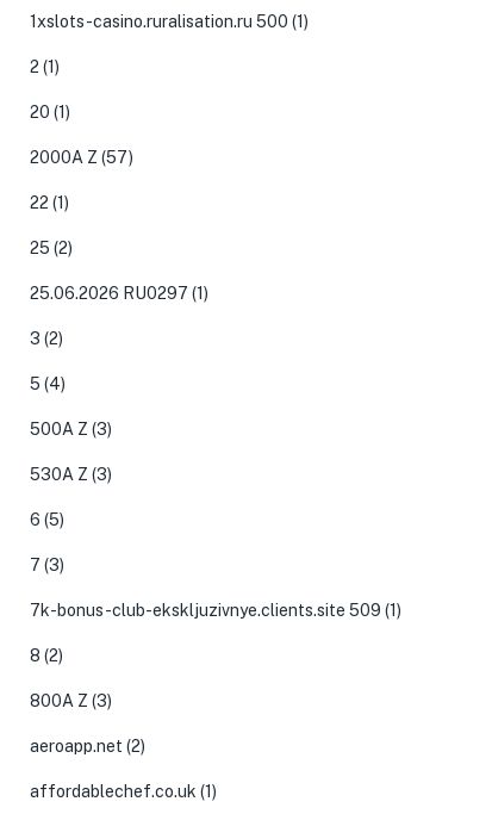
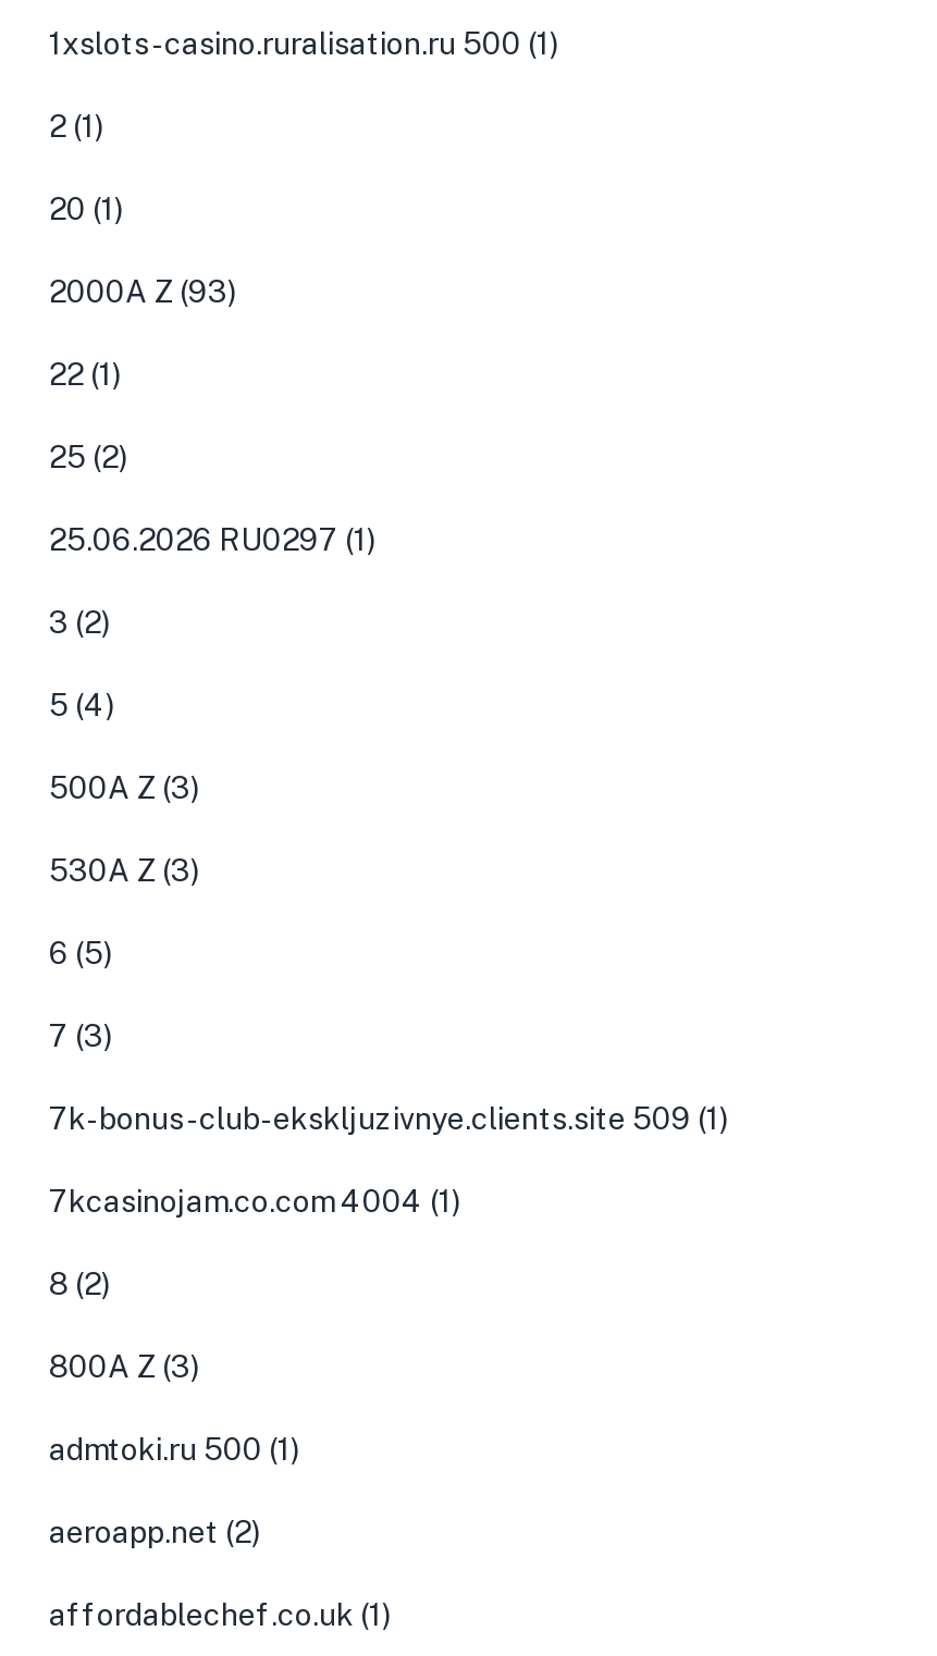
[30,148,133,167] 2000A Z (57) -> [49,274,236,309] 2000A Z (93)
none -> [49,1184,460,1219] 7kcasinojam.co.com 4004 (1)
none -> [49,1432,299,1467] admtoki.ru 500 (1)

